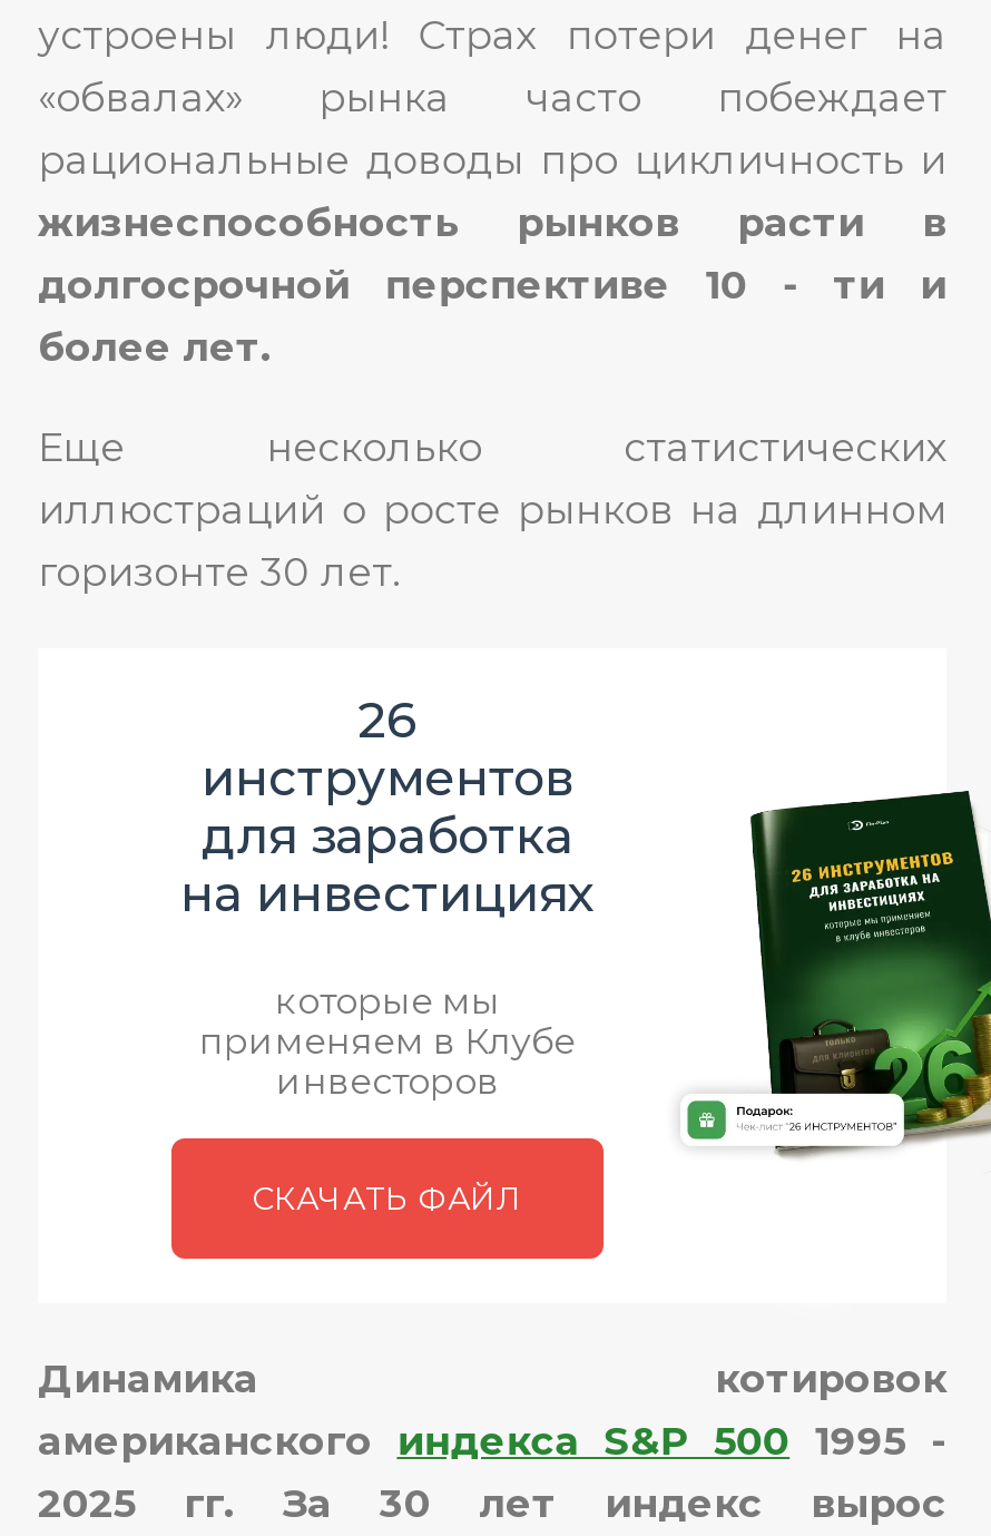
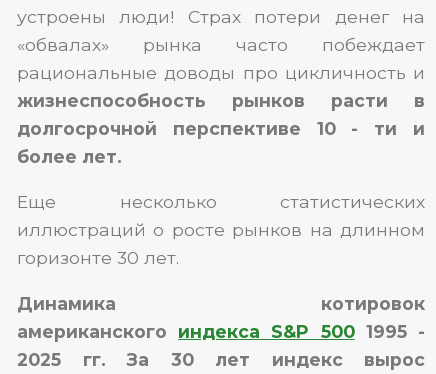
[180,691,595,1219] 26 | инструментов | для заработка | на инвестициях | которые мы | применяем в Клубе | инвесторов | СКАЧАТЬ ФАЙЛ -> none
[686,789,984,1158] [image] -> none

